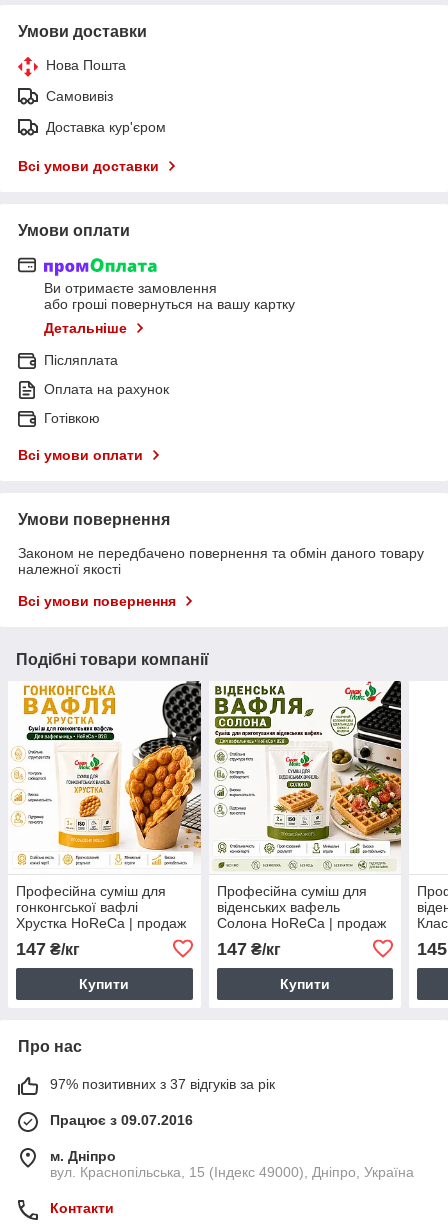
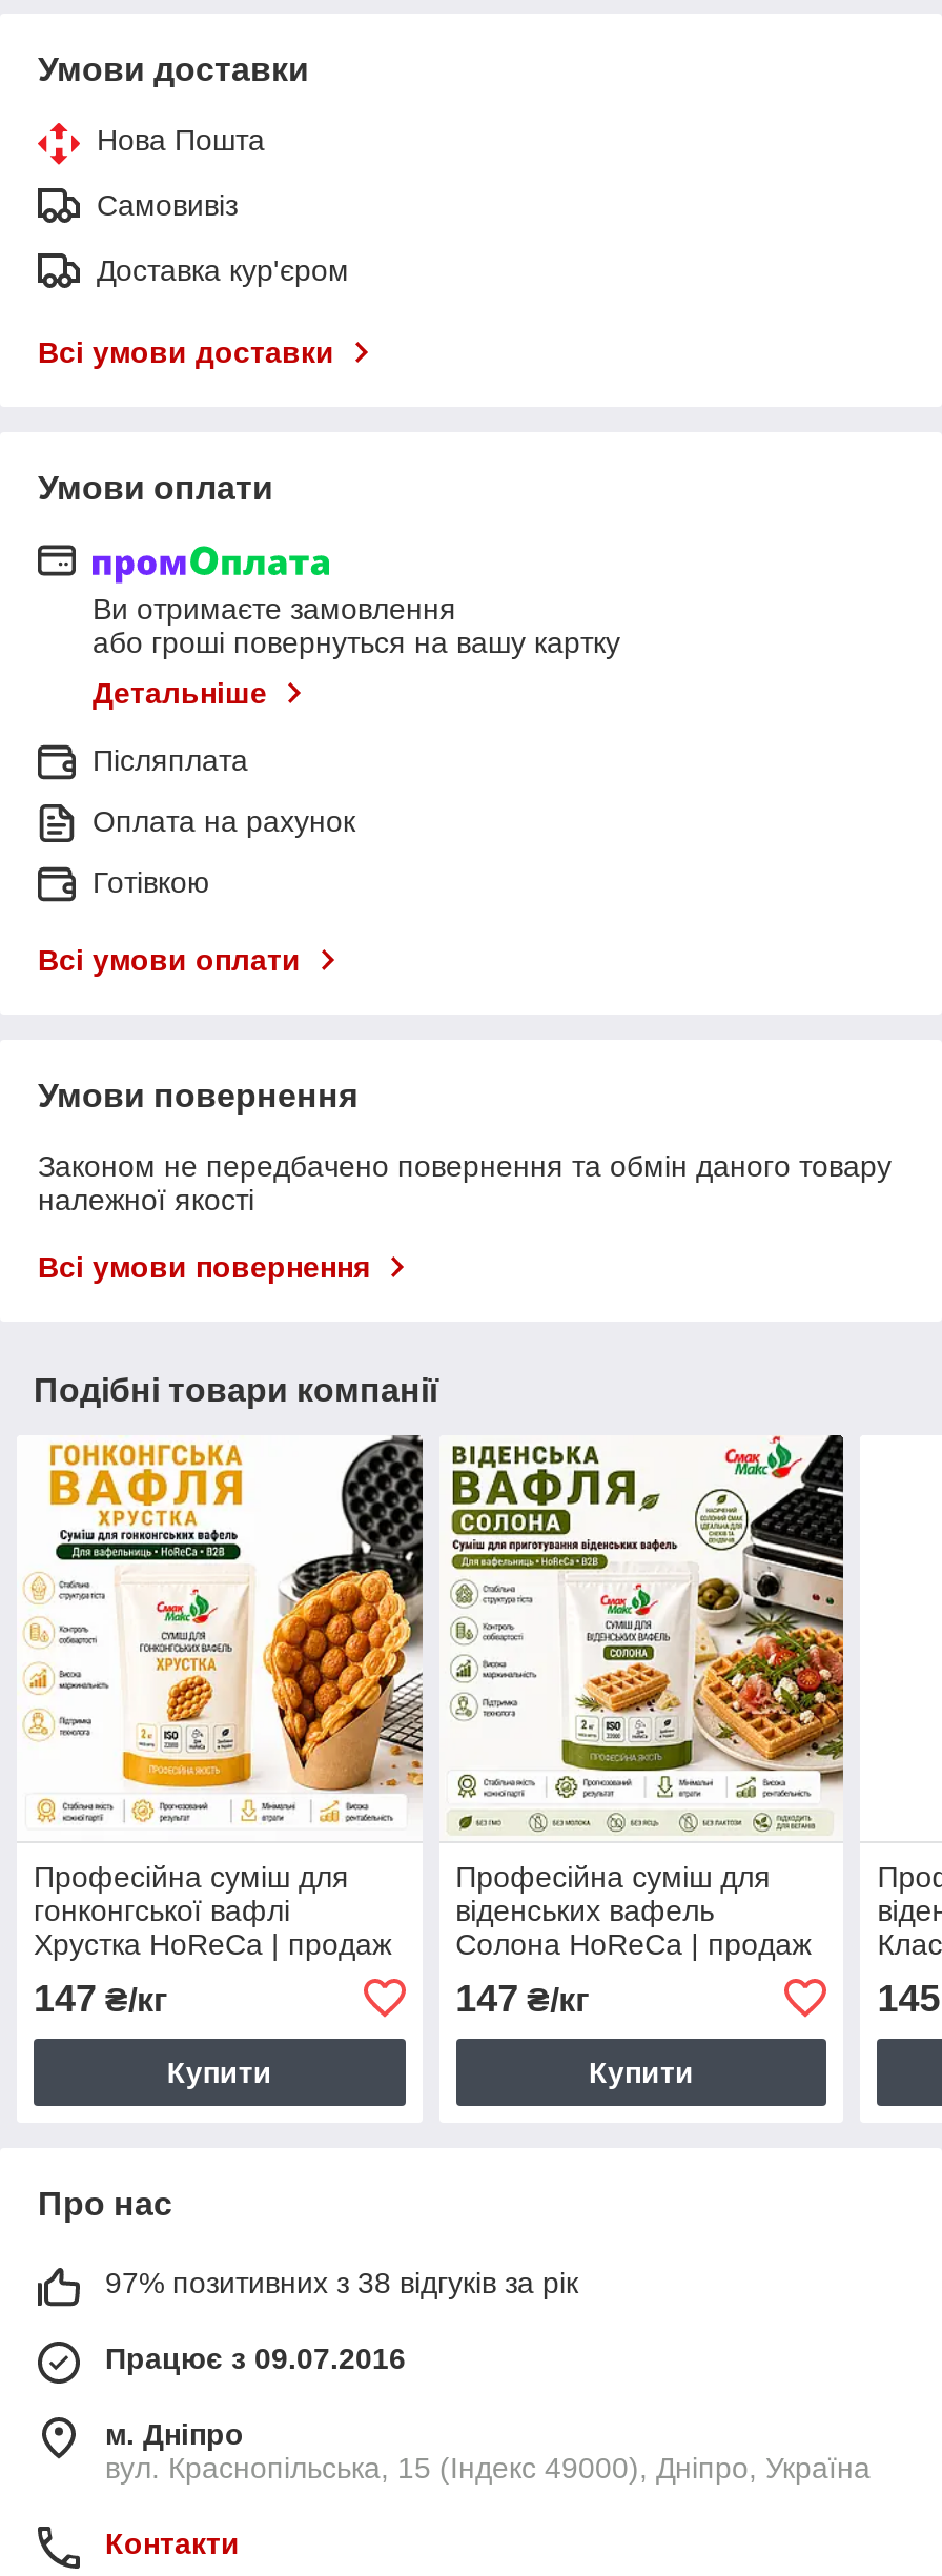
[50,1076,275,1092] 97% позитивних з 37 відгуків за рік -> [105,2265,578,2299] 97% позитивних з 38 відгуків за рік

